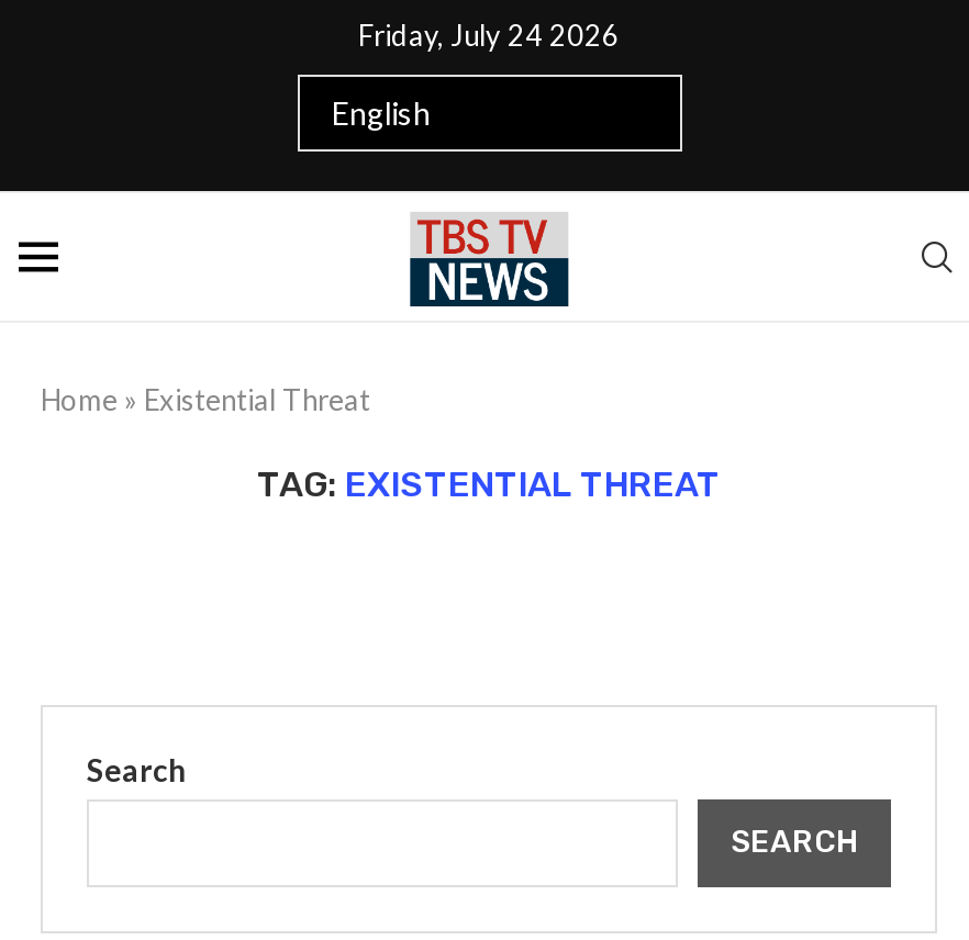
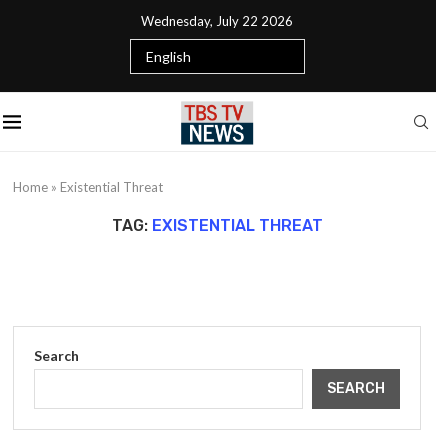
[358,18,620,53] Friday, July 24 2026 -> [141,13,293,29] Wednesday, July 22 2026

